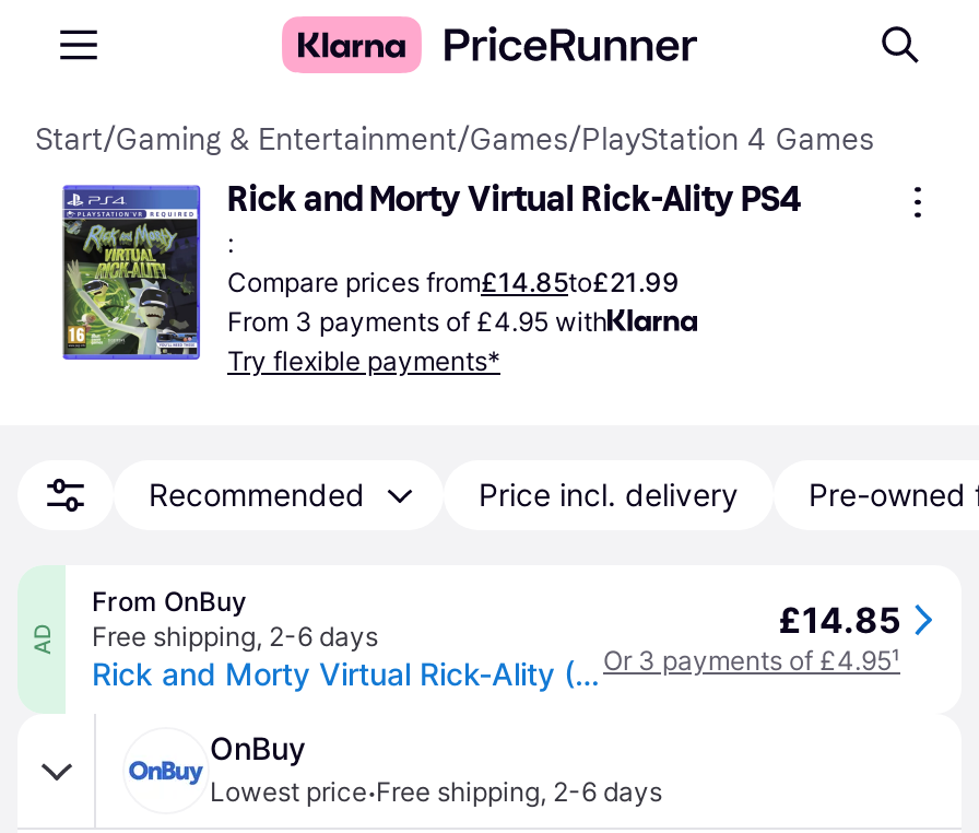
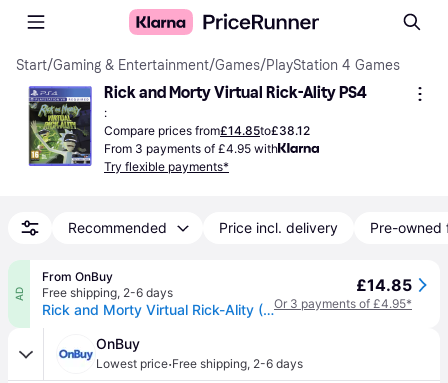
[227,266,680,298] Compare prices from£14.85to£21.99 -> [104,123,310,138] Compare prices from£14.85to£38.12
[603,644,900,677] Or 3 payments of £4.95¹ -> [274,296,412,311] Or 3 payments of £4.95*

